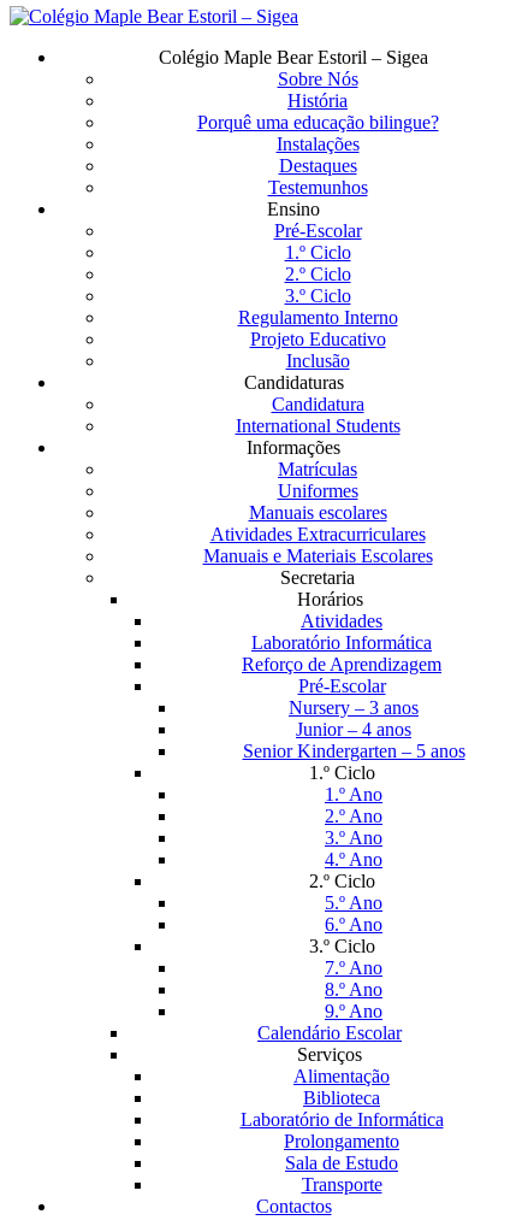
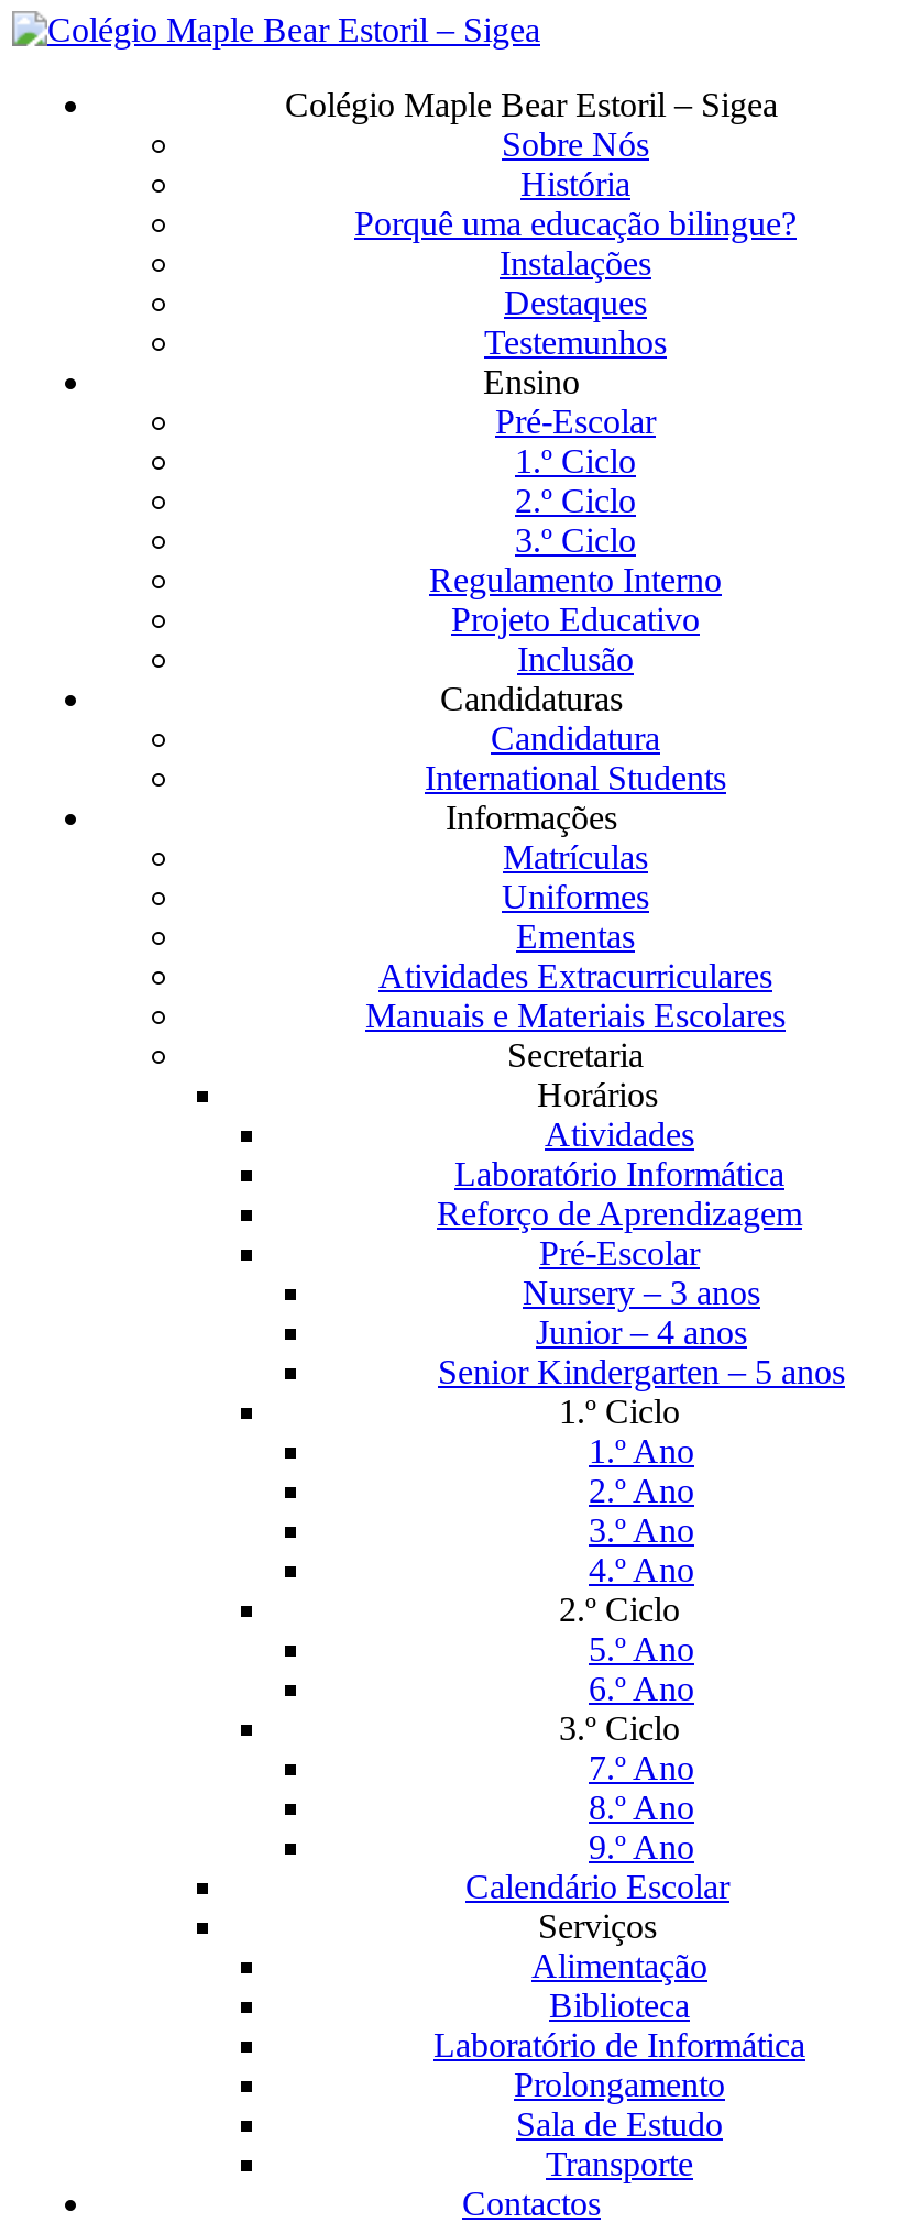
[248,502,387,523] Manuais escolares -> [516,917,635,955] Ementas

